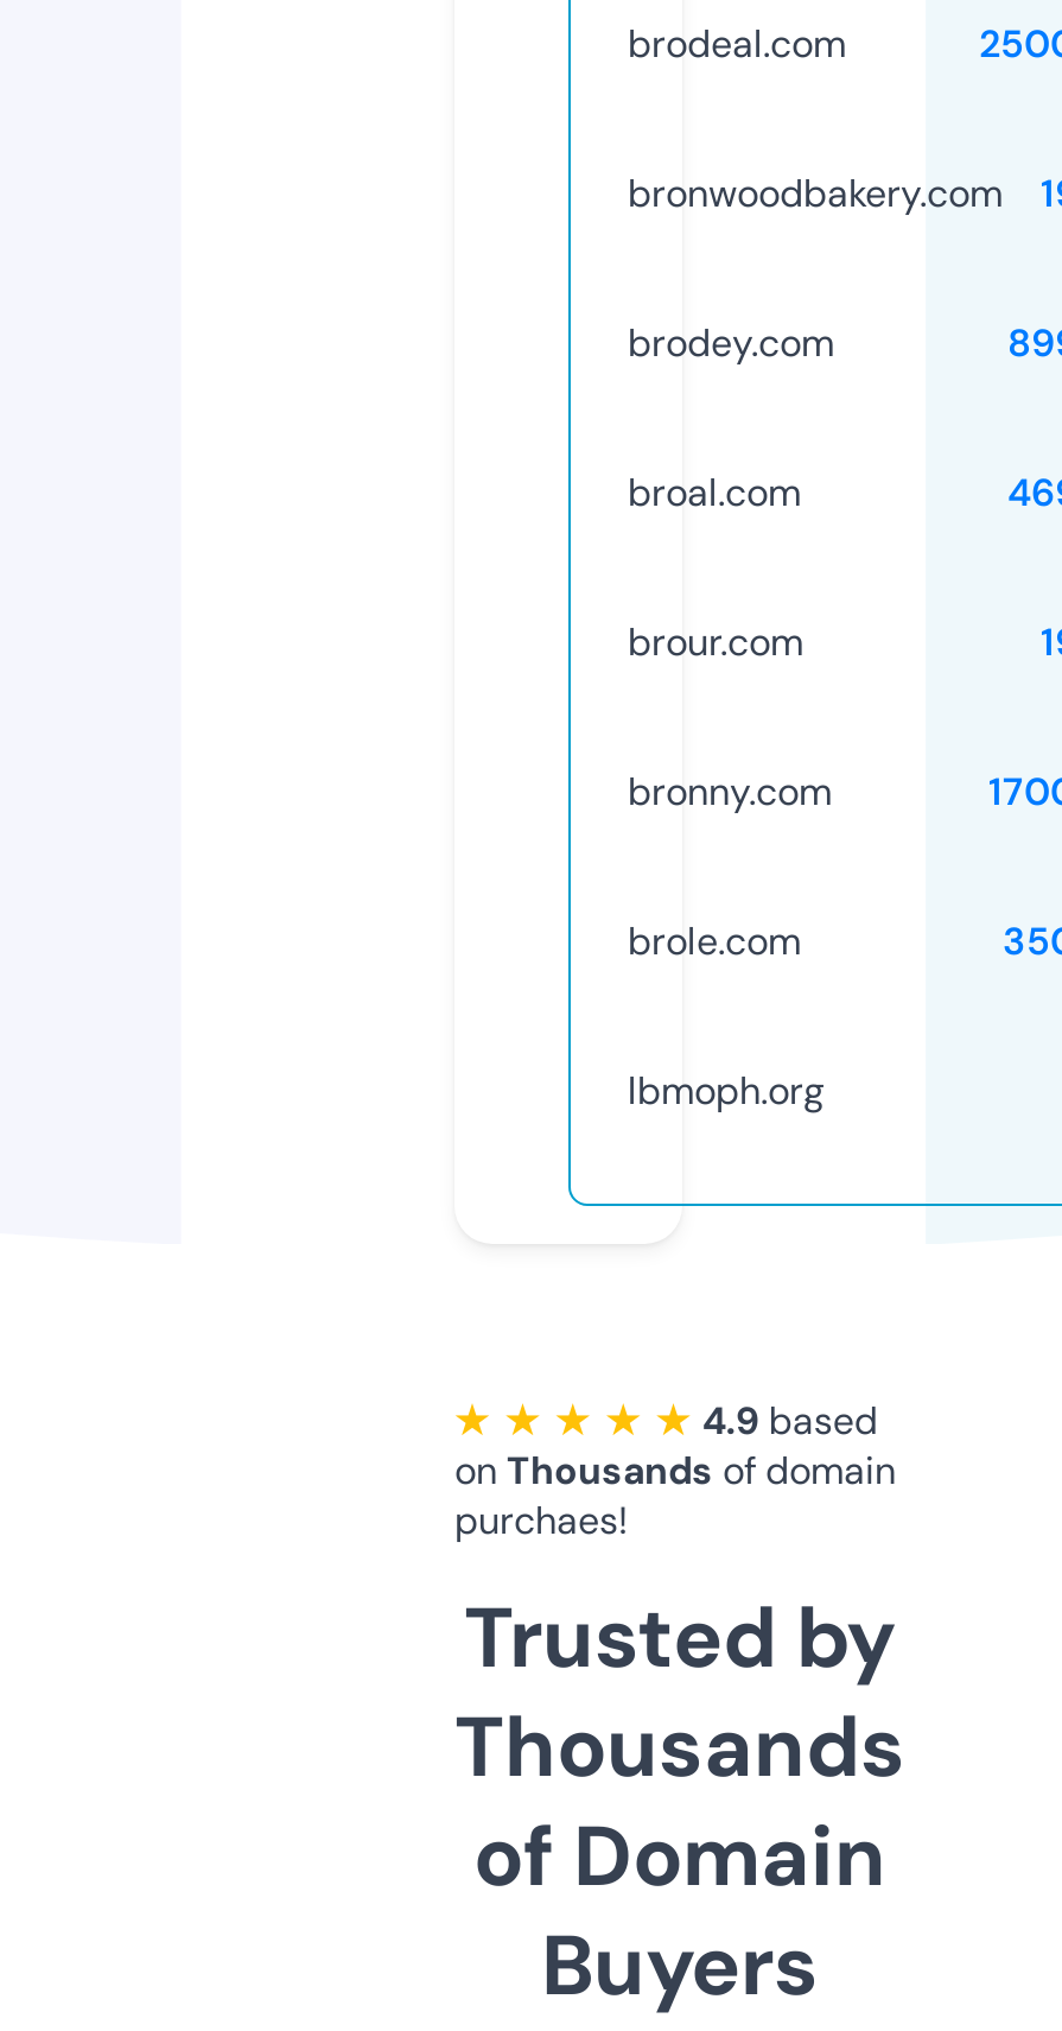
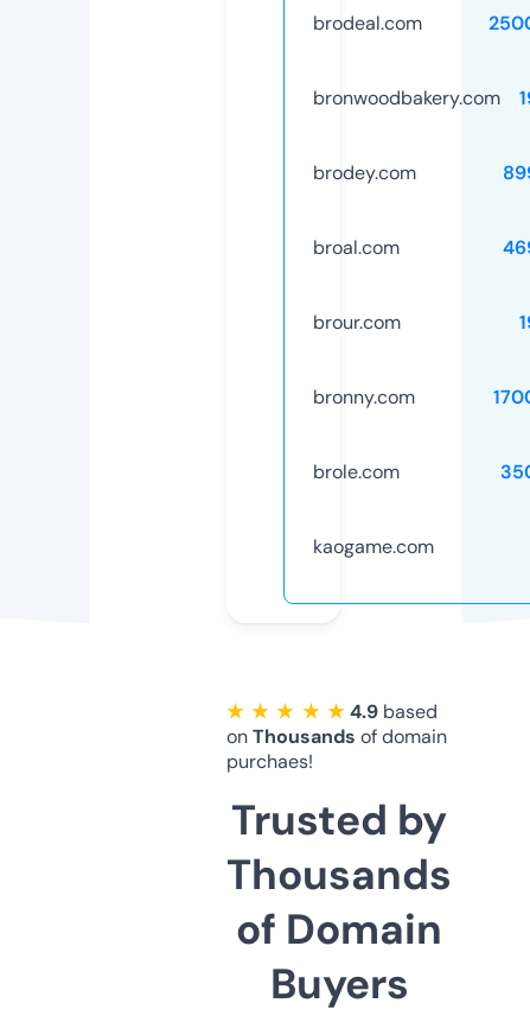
[628,1065,825,1115] lbmoph.org -> [313,534,434,559] kaogame.com

